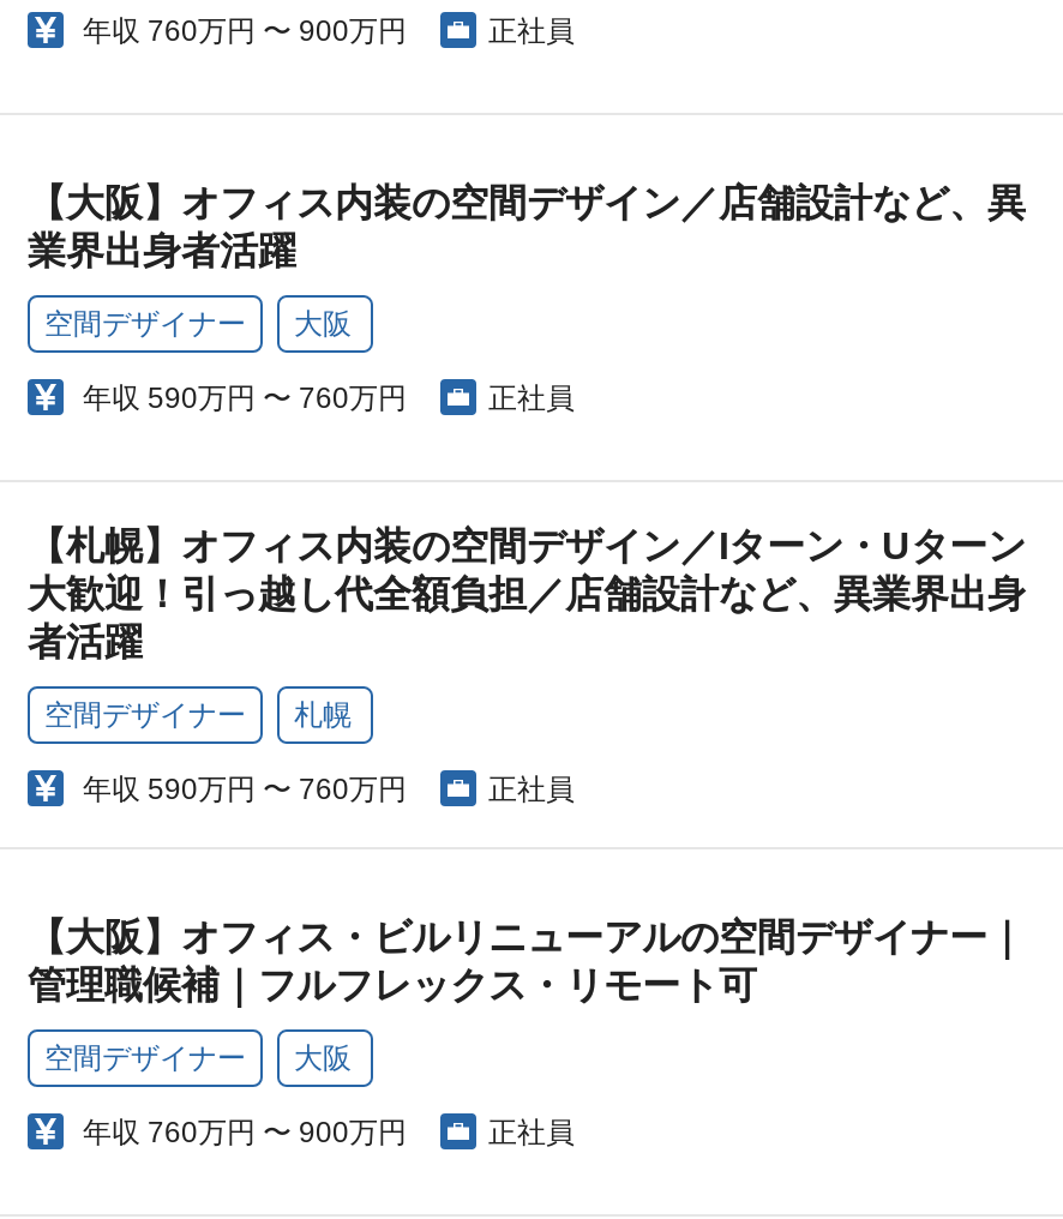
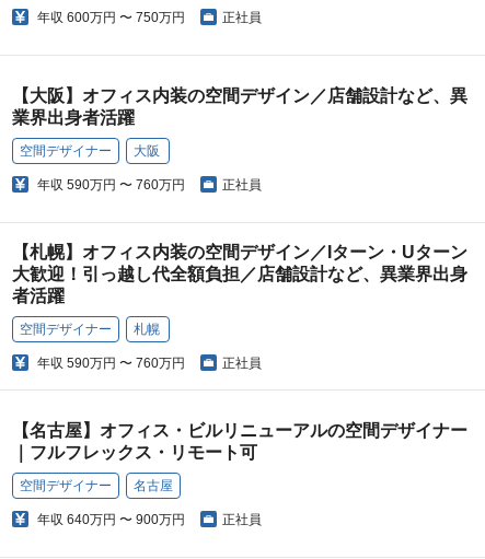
[83,15,407,48] 年収 760万円 〜 900万円 -> [37,10,185,25] 年収 600万円 〜 750万円
[28,917,1026,1006] 【大阪】オフィス・ビルリニューアルの空間デザイナー｜ | 管理職候補｜フルフレックス・リモート可 -> [12,421,467,462] 【名古屋】オフィス・ビルリニューアルの空間デザイナー | ｜フルフレックス・リモート可
[294,1042,352,1076] 大阪 -> [134,478,173,494] 名古屋
[83,1116,407,1150] 年収 760万円 〜 900万円 -> [37,512,185,527] 年収 640万円 〜 900万円

